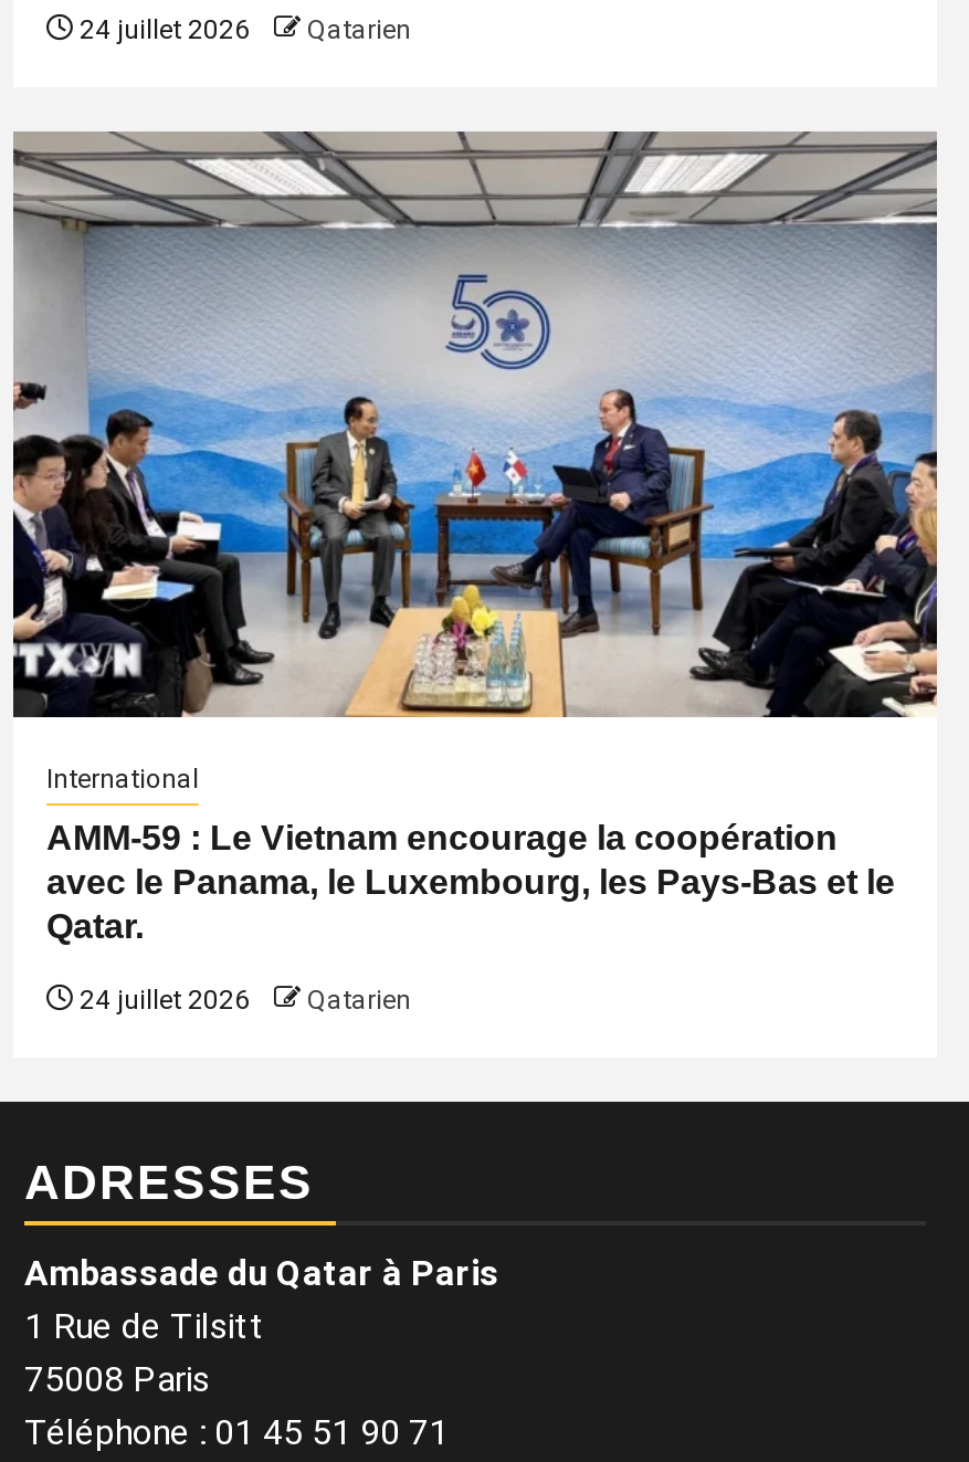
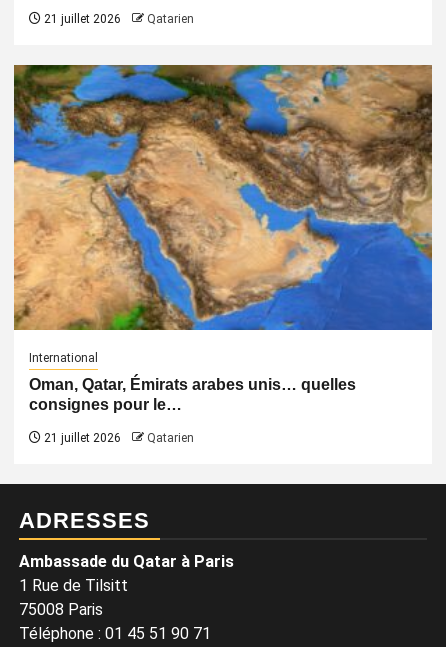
[73,14,411,45] 24 juillet 2026 Qatarien -> [41,12,194,26] 21 juillet 2026 Qatarien
[11,129,939,719] [image] -> [13,64,433,331] [image]
[46,819,895,945] AMM-59 : Le Vietnam encourage la coopération | avec le Panama, le Luxembourg, les Pays-Bas et le | Qatar. -> [29,376,356,413] Oman, Qatar, Émirats arabes unis… quelles | consignes pour le…
[73,985,411,1016] 24 juillet 2026 Qatarien -> [41,431,194,445] 21 juillet 2026 Qatarien

